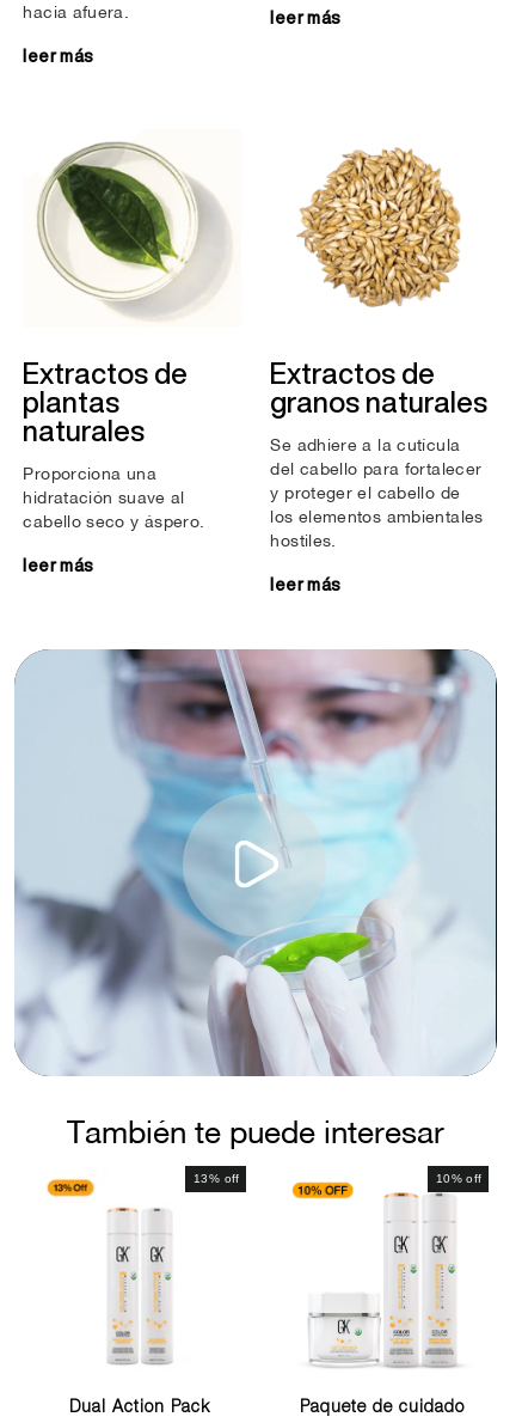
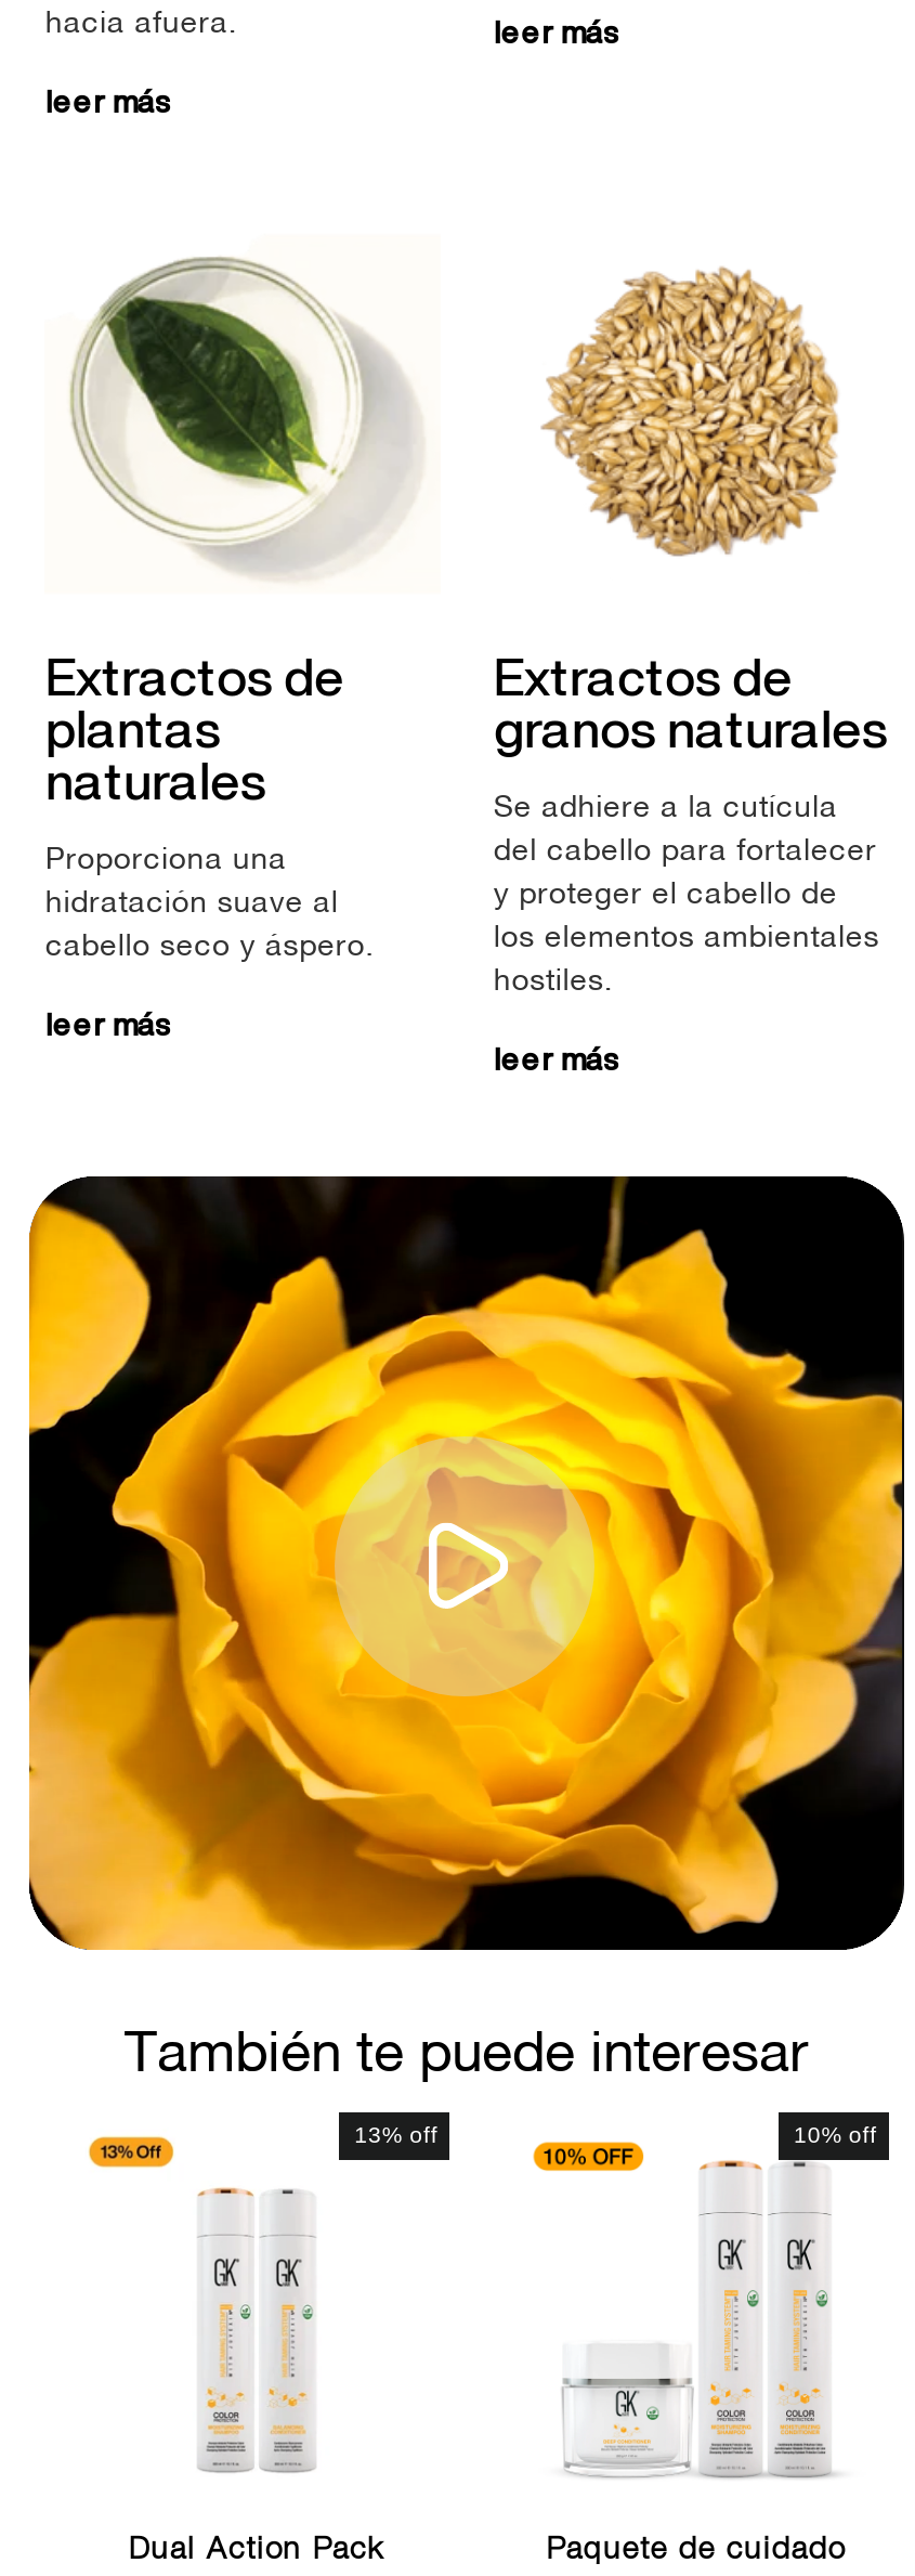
[14,648,497,1077] [image] -> [27,1174,904,1952] [image]

